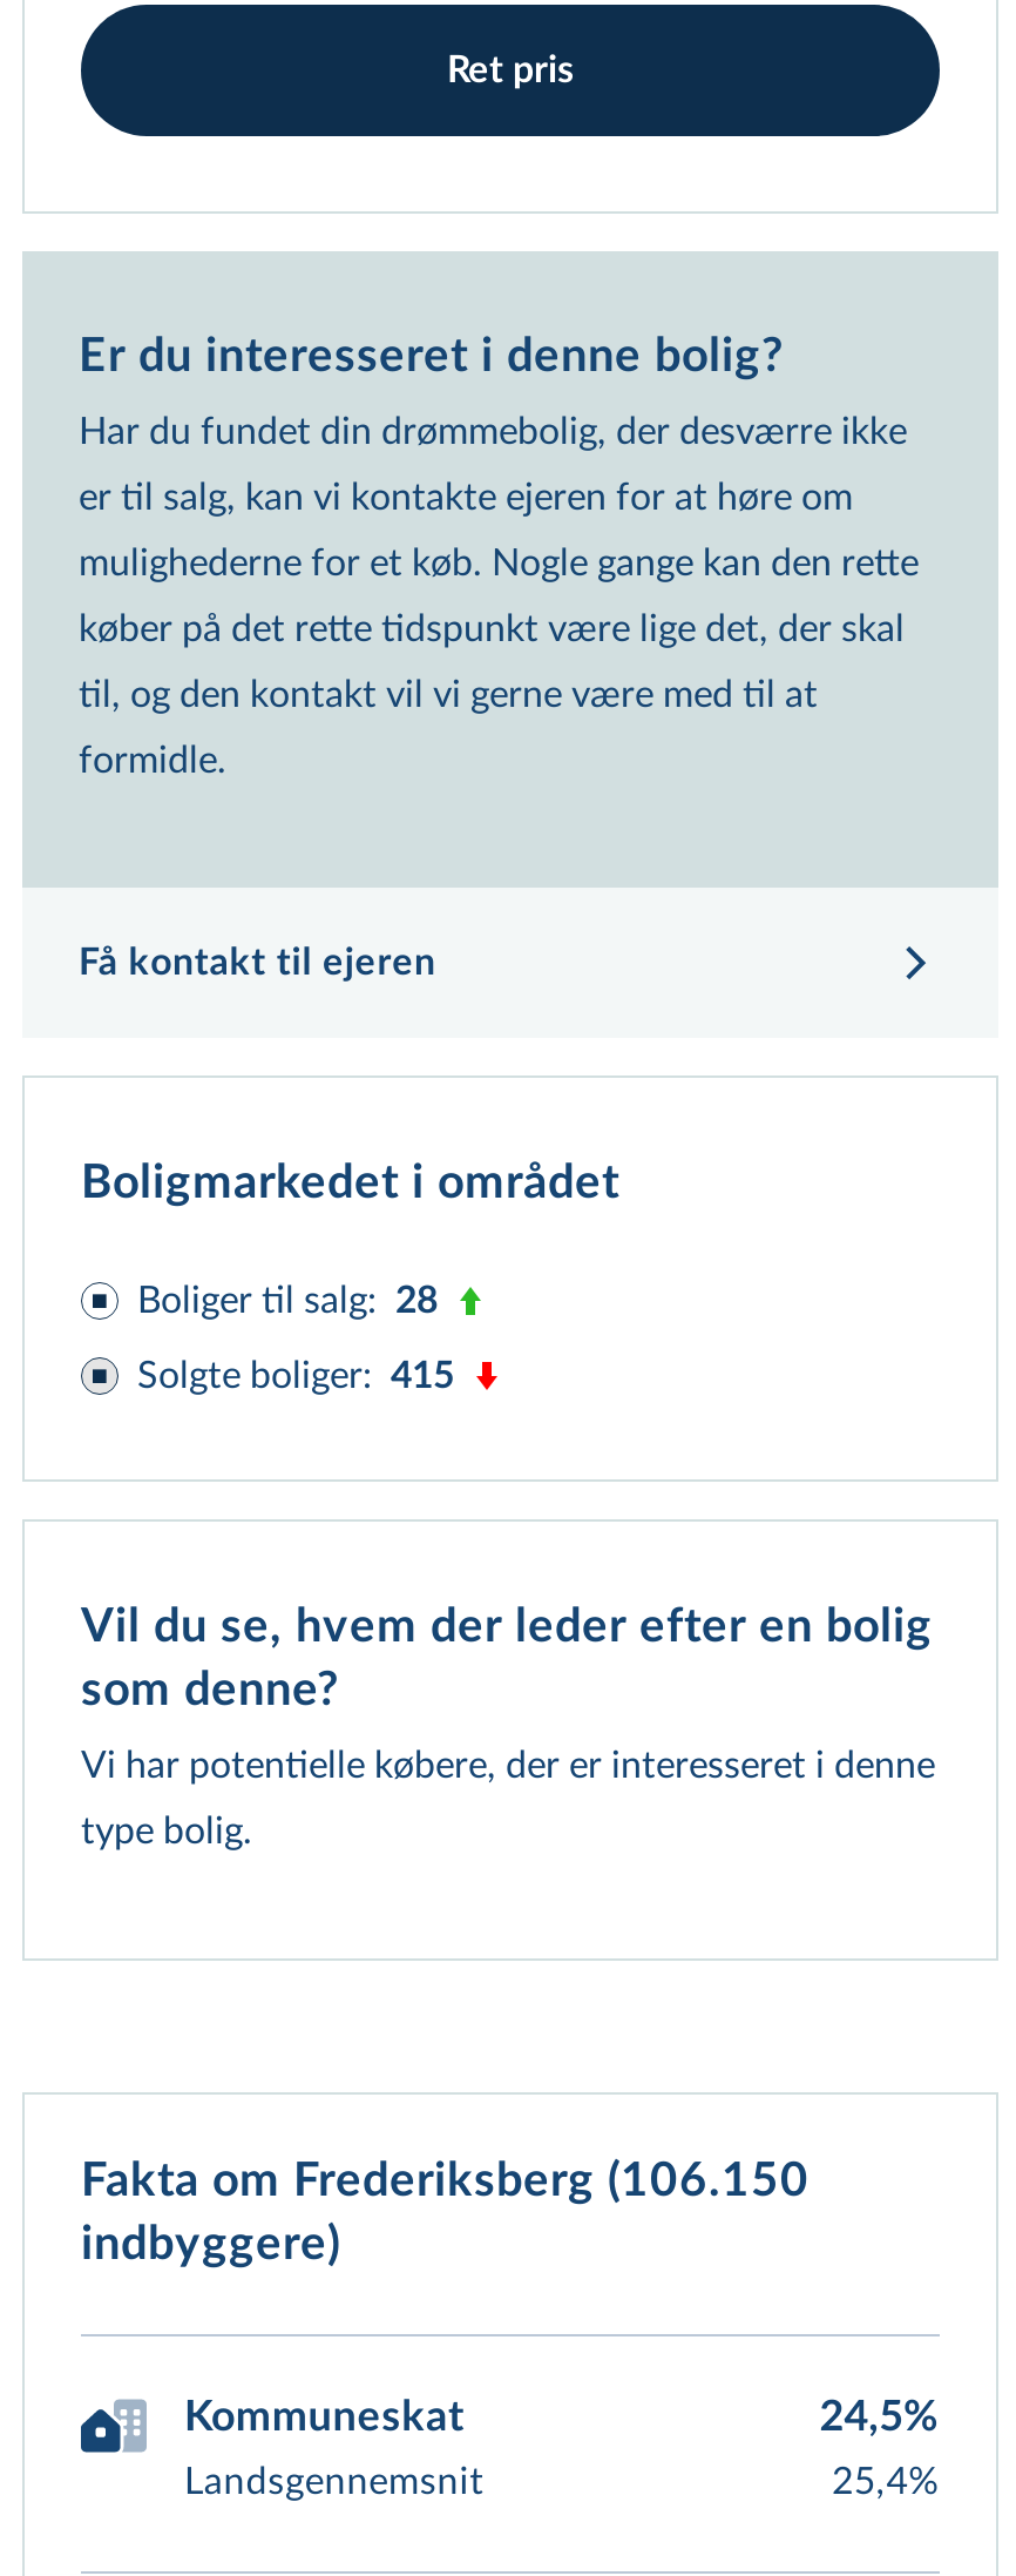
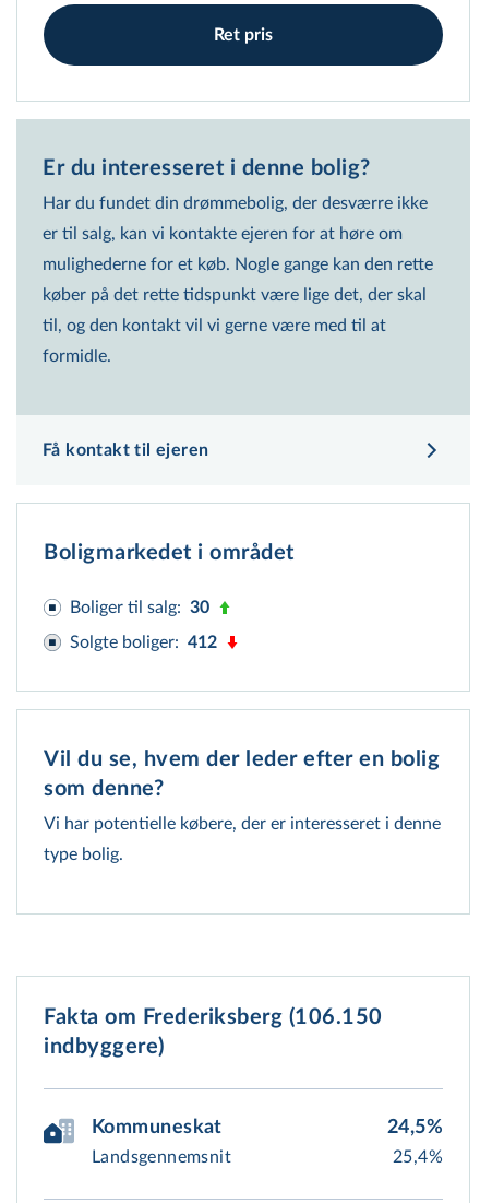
[137,1282,438,1320] Boliger til salg: 28 -> [70,599,209,616] Boliger til salg: 30
[137,1357,454,1395] Solgte boliger: 415 -> [70,634,217,651] Solgte boliger: 412

